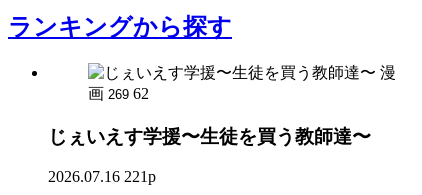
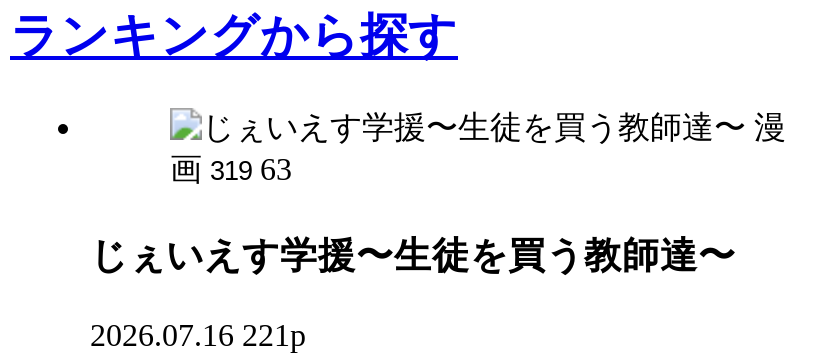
[88,85,149,102] 画 269 62 -> [170,152,292,186] 画 319 63

